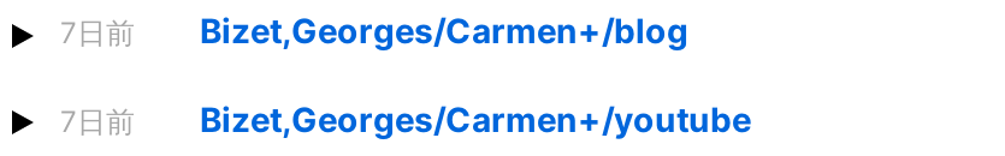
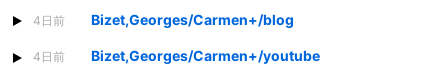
[60,10,688,51] 7日前 Bizet,Georges/Carmen+/blog -> [33,11,294,28] 4日前 Bizet,Georges/Carmen+/blog
[60,97,751,138] 7日前 Bizet,Georges/Carmen+/youtube -> [33,47,320,64] 4日前 Bizet,Georges/Carmen+/youtube

